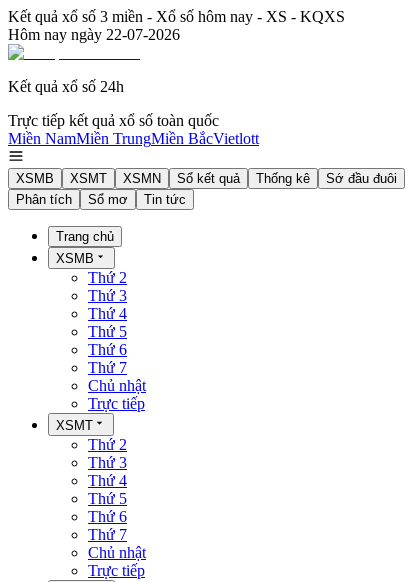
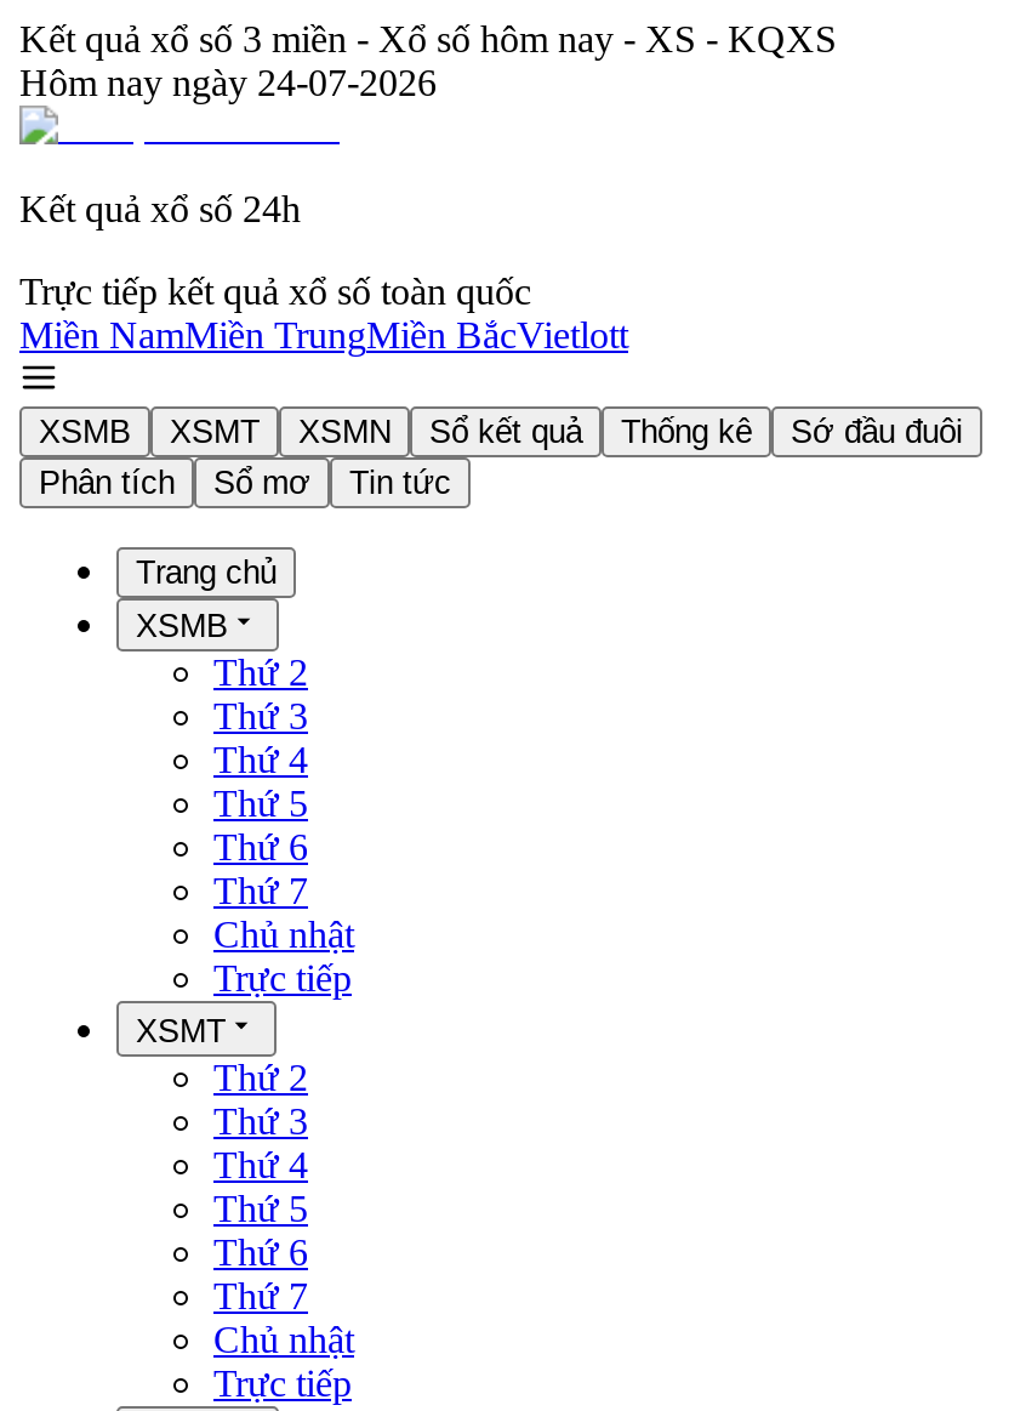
[8,26,180,43] Hôm nay ngày 22-07-2026 -> [19,62,437,103] Hôm nay ngày 24-07-2026

